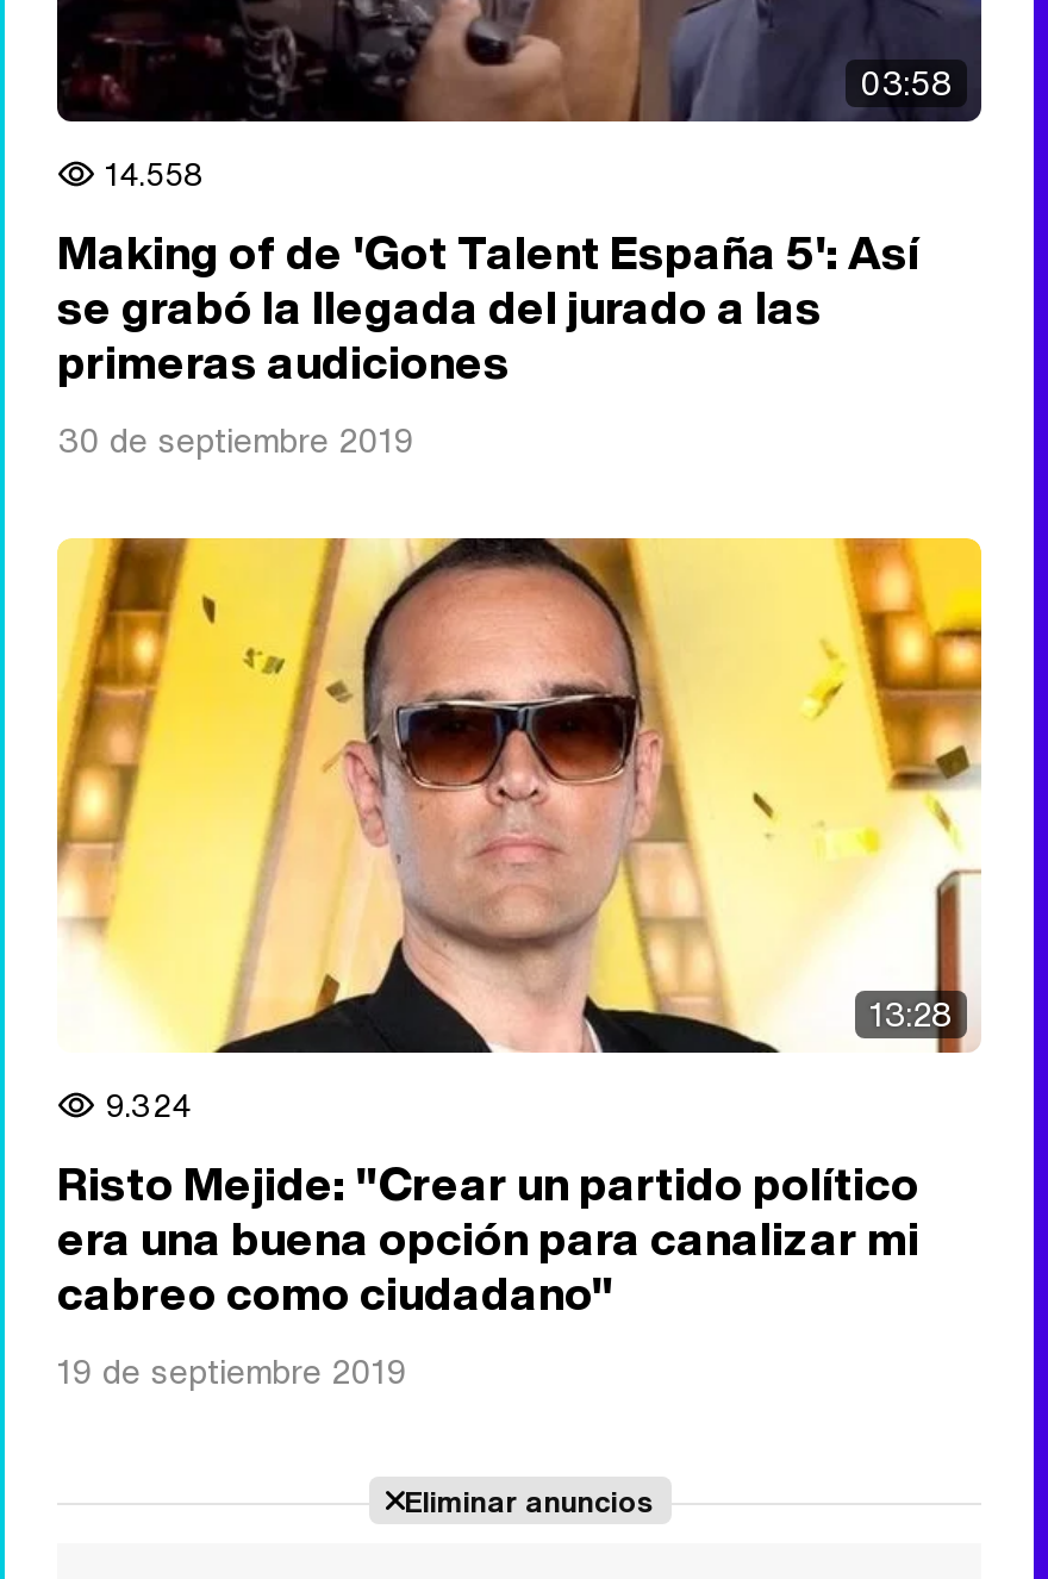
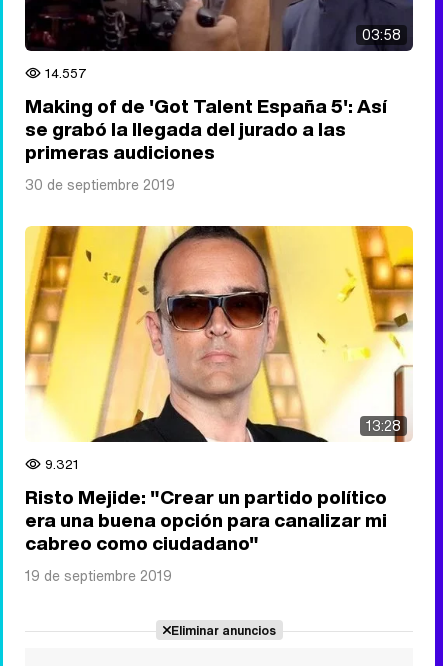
[105,153,205,199] 14.558 -> [45,64,87,83] 14.557
[105,1084,191,1129] 9.324 -> [45,455,79,474] 9.321

